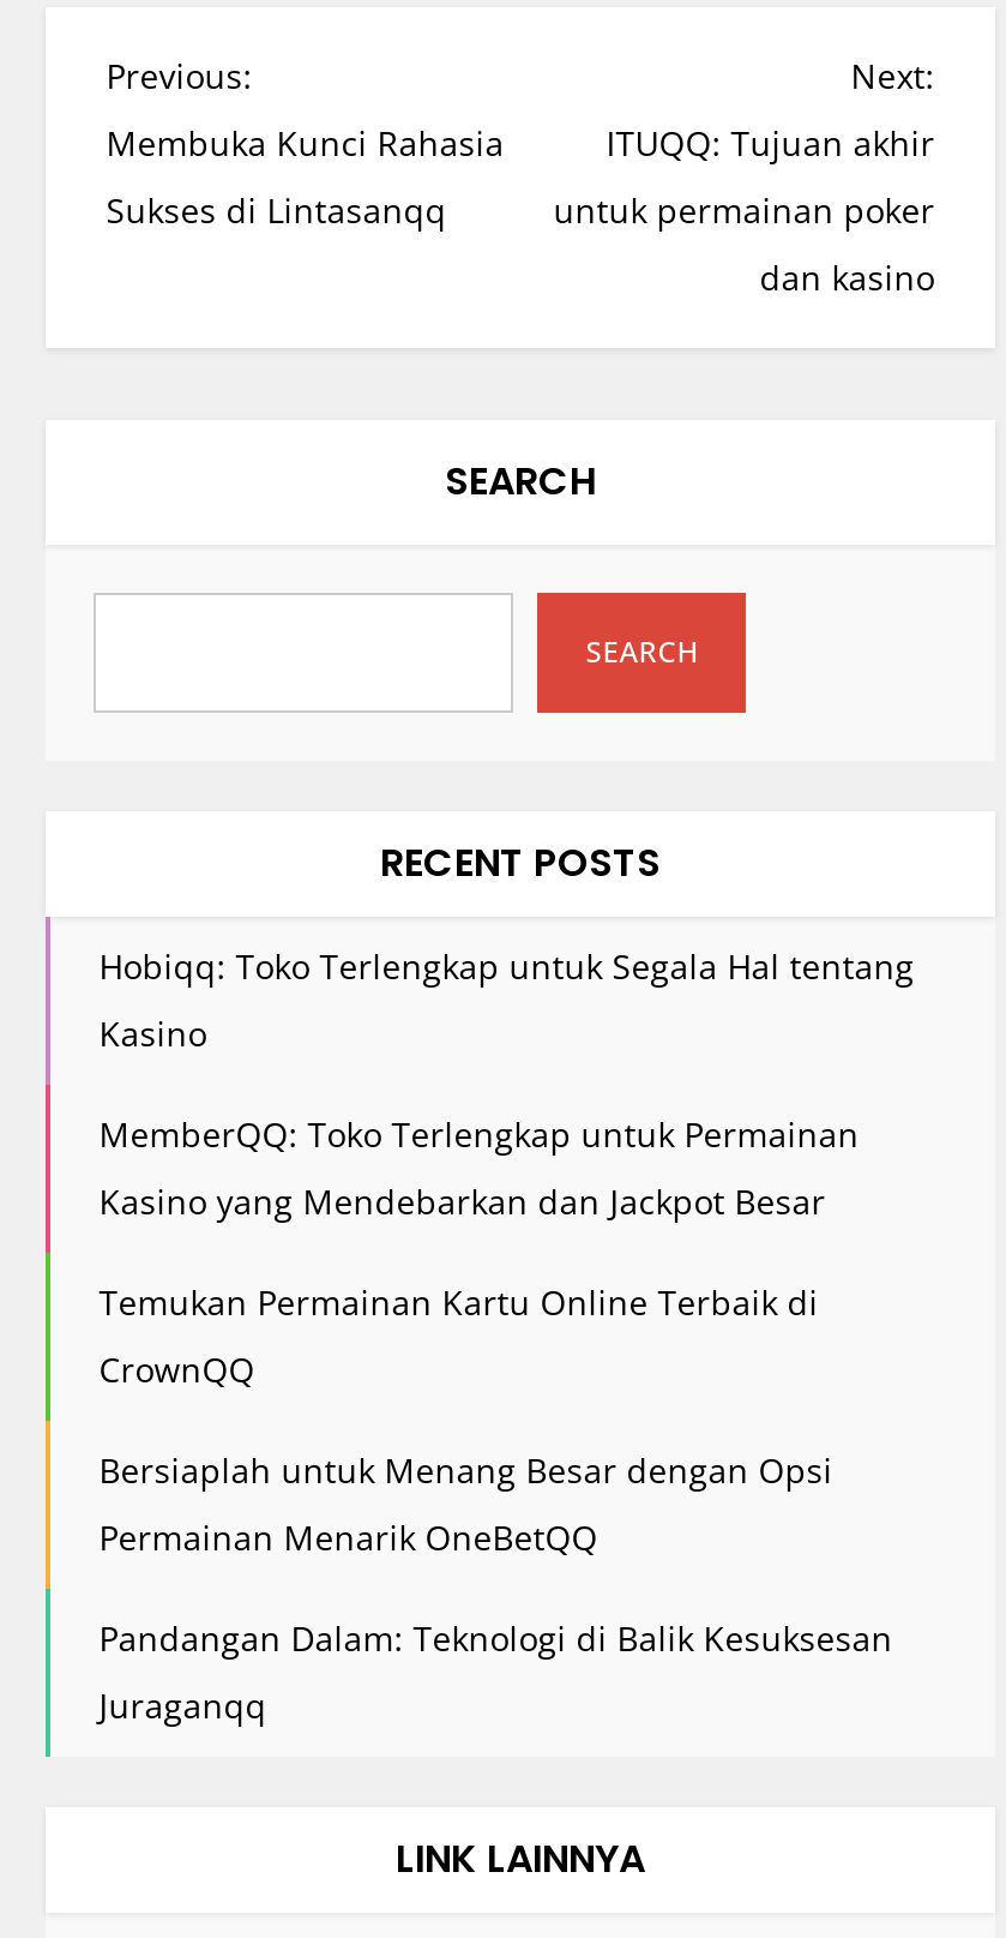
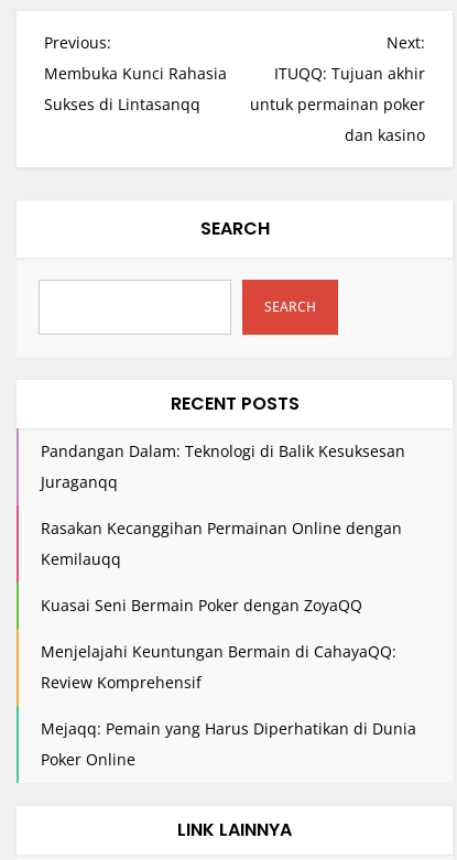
[99,944,914,1561] Hobiqq: Toko Terlengkap untuk Segala Hal tentang | Kasino | MemberQQ: Toko Terlengkap untuk Permainan | Kasino yang Mendebarkan dan Jackpot Besar | Temukan Permainan Kartu Online Terbaik di | CrownQQ | Bersiaplah untuk Menang Besar dengan Opsi | Permainan Menarik OneBetQQ -> none
moved [99,1616,893,1729] -> [41,441,405,493]: Pandangan Dalam: Teknologi di Balik Kesuksesan | Juraganqq
none -> [41,518,416,770] Rasakan Kecanggihan Permainan Online dengan | Kemilauqq | Kuasai Seni Bermain Poker dengan ZoyaQQ | Menjelajahi Keuntungan Bermain di CahayaQQ: | Review Komprehensif | Mejaqq: Pemain yang Harus Diperhatikan di Dunia | Poker Online

